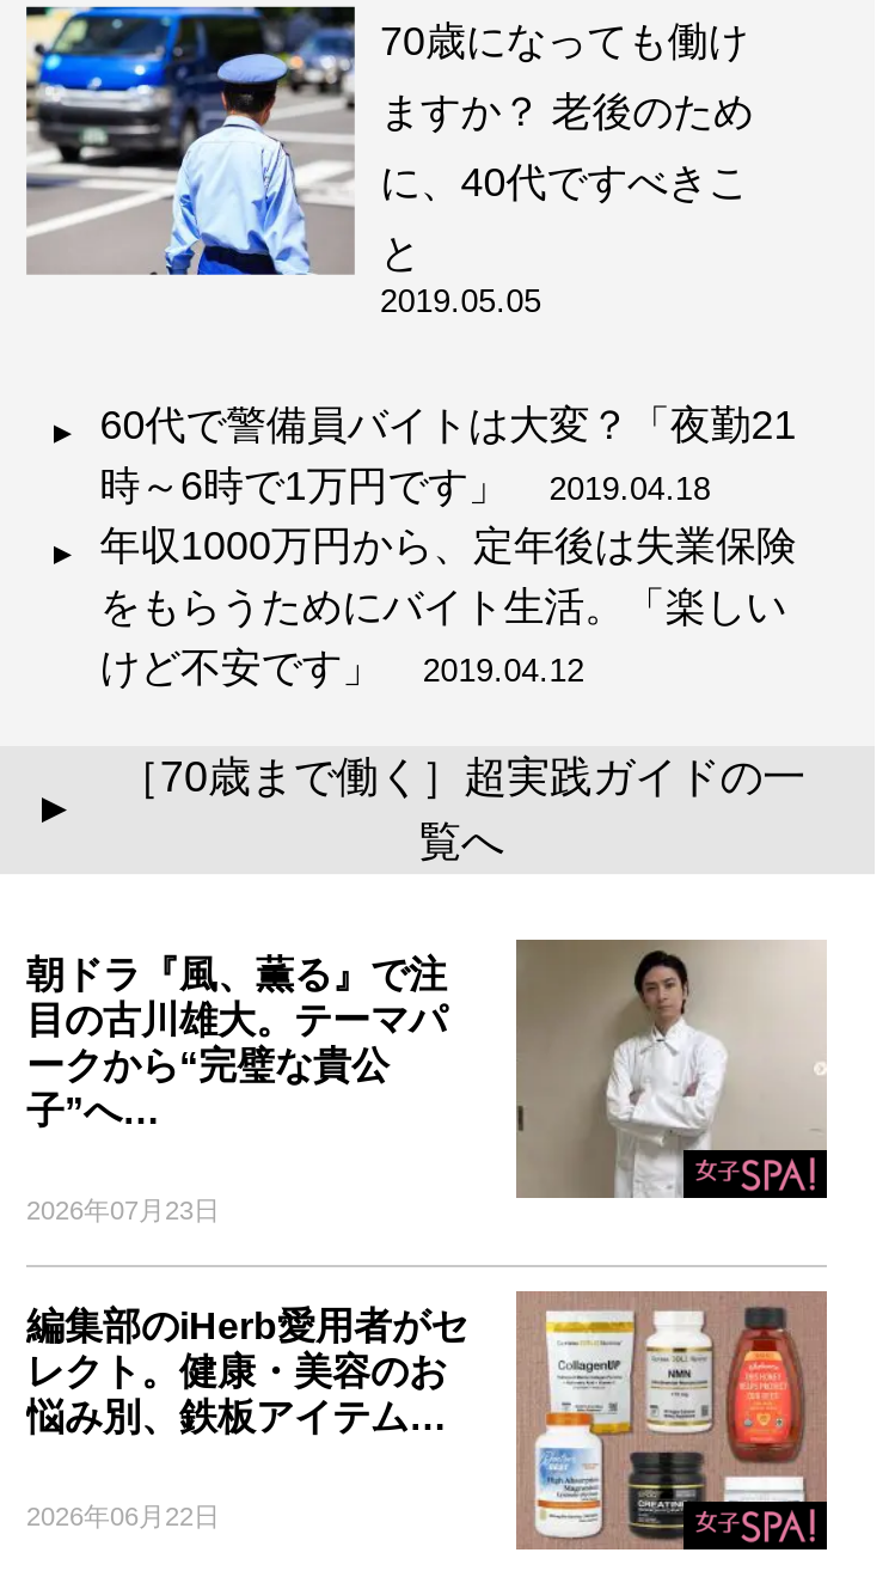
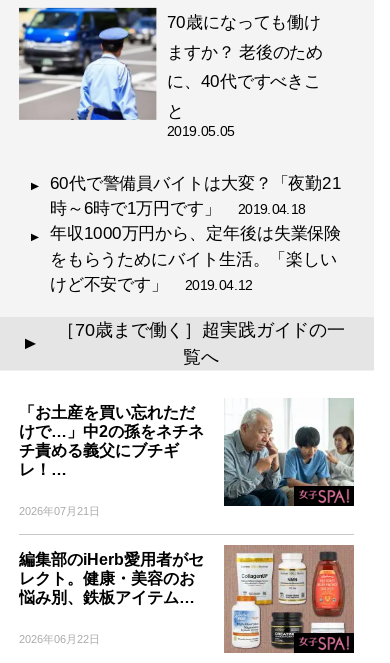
[26,937,827,1200] [image] | 朝ドラ『風、薫る』で注 | 目の古川雄大。テーマパ | ークから“完璧な貴公 | 子”へ… -> [19,398,355,507] [image] | 「お土産を買い忘れただ | けで…」中2の孫をネチネ | チ責める義父にブチギ | レ！…
[26,1195,220,1224] 2026年07月23日 -> [19,505,100,517] 2026年07月21日

